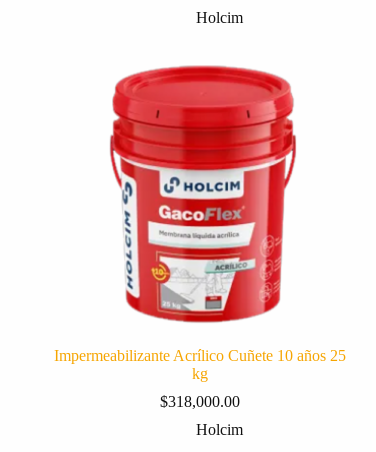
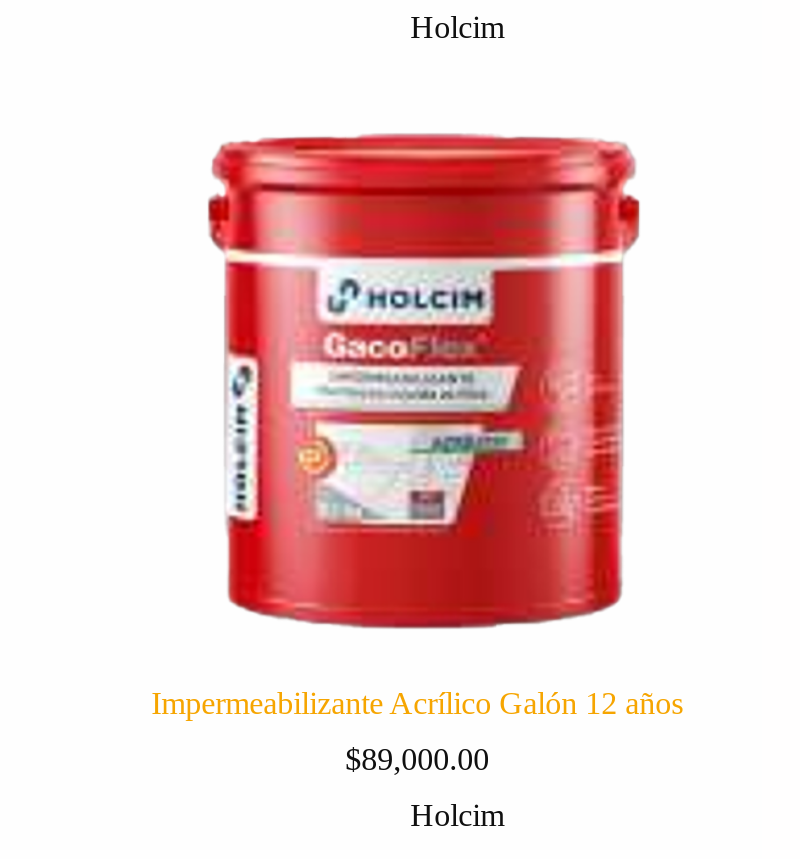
[54,65,346,382] [image] | Impermeabilizante Acrílico Cuñete 10 años 25 | kg -> [151,124,683,720] [image] | Impermeabilizante Acrílico Galón 12 años
[160,393,240,410] $318,000.00 -> [345,742,489,776] $89,000.00

